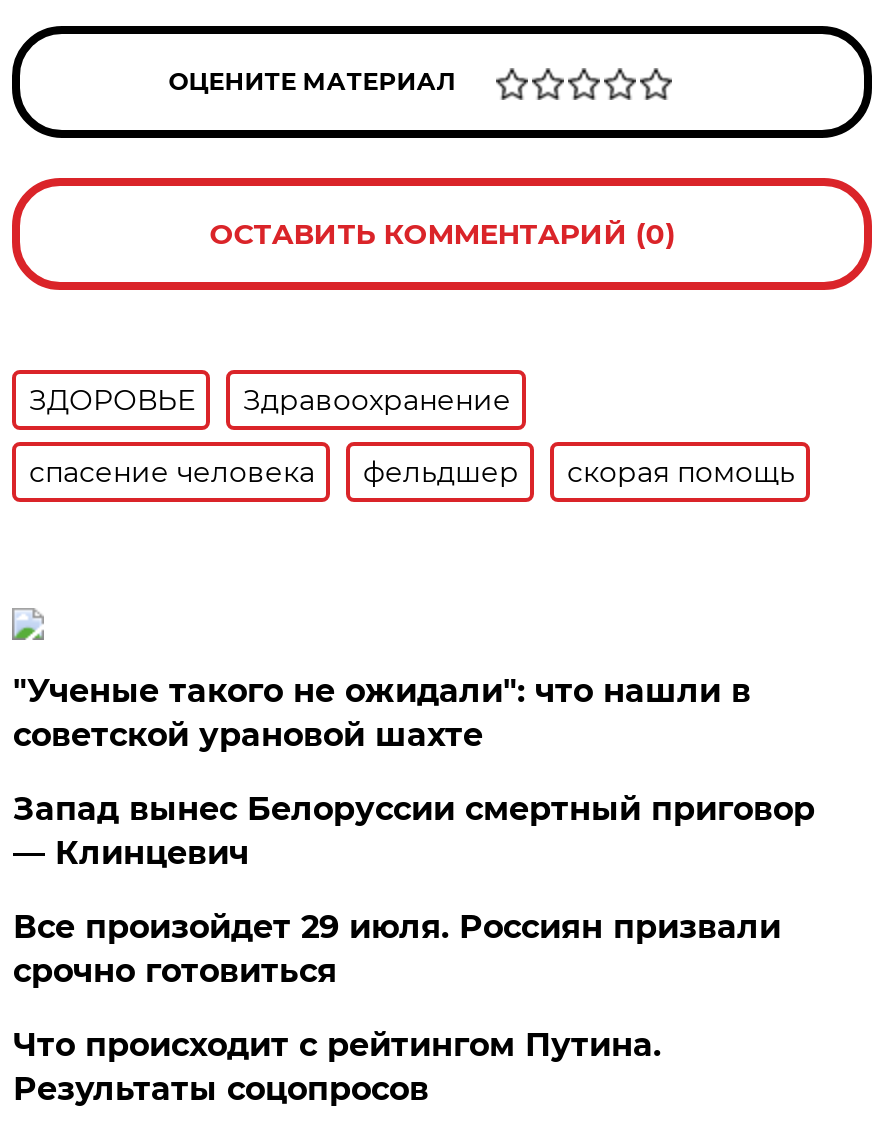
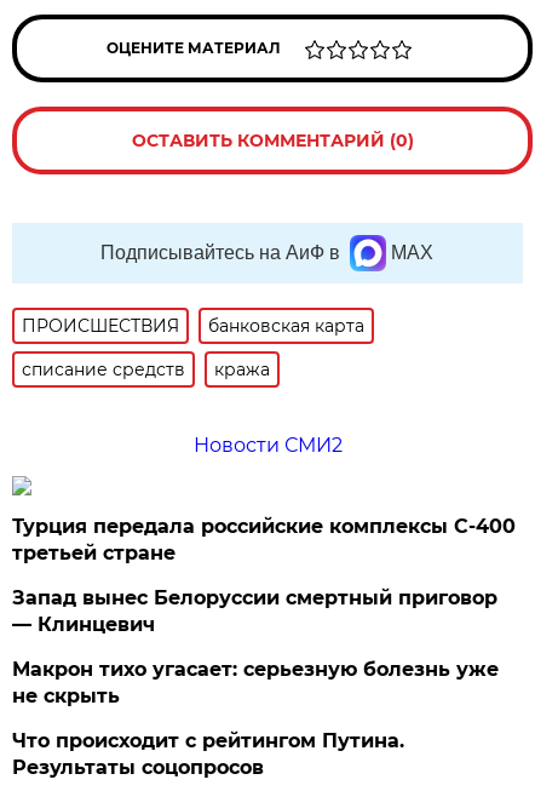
[29,382,795,490] ЗДОРОВЬЕ | Здравоохранение | спасение человека | фельдшер | скорая помощь -> [22,242,434,457] Подписывайтесь на АиФ в | MAX | ПРОИСШЕСТВИЯ | банковская карта | списание средств | кража | Новости СМИ2
[13,672,751,754] "Ученые такого не ожидали": что нашли в | советской урановой шахте -> [13,515,516,564] Турция передала российские комплексы С-400 | третьей стране
[13,908,781,990] Все произойдет 29 июля. Россиян призвали | срочно готовиться -> [13,658,499,707] Макрон тихо угасает: серьезную болезнь уже | не скрыть

